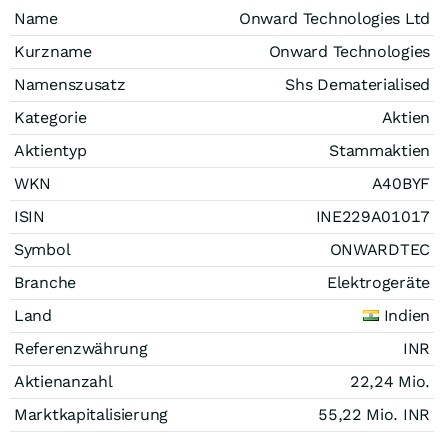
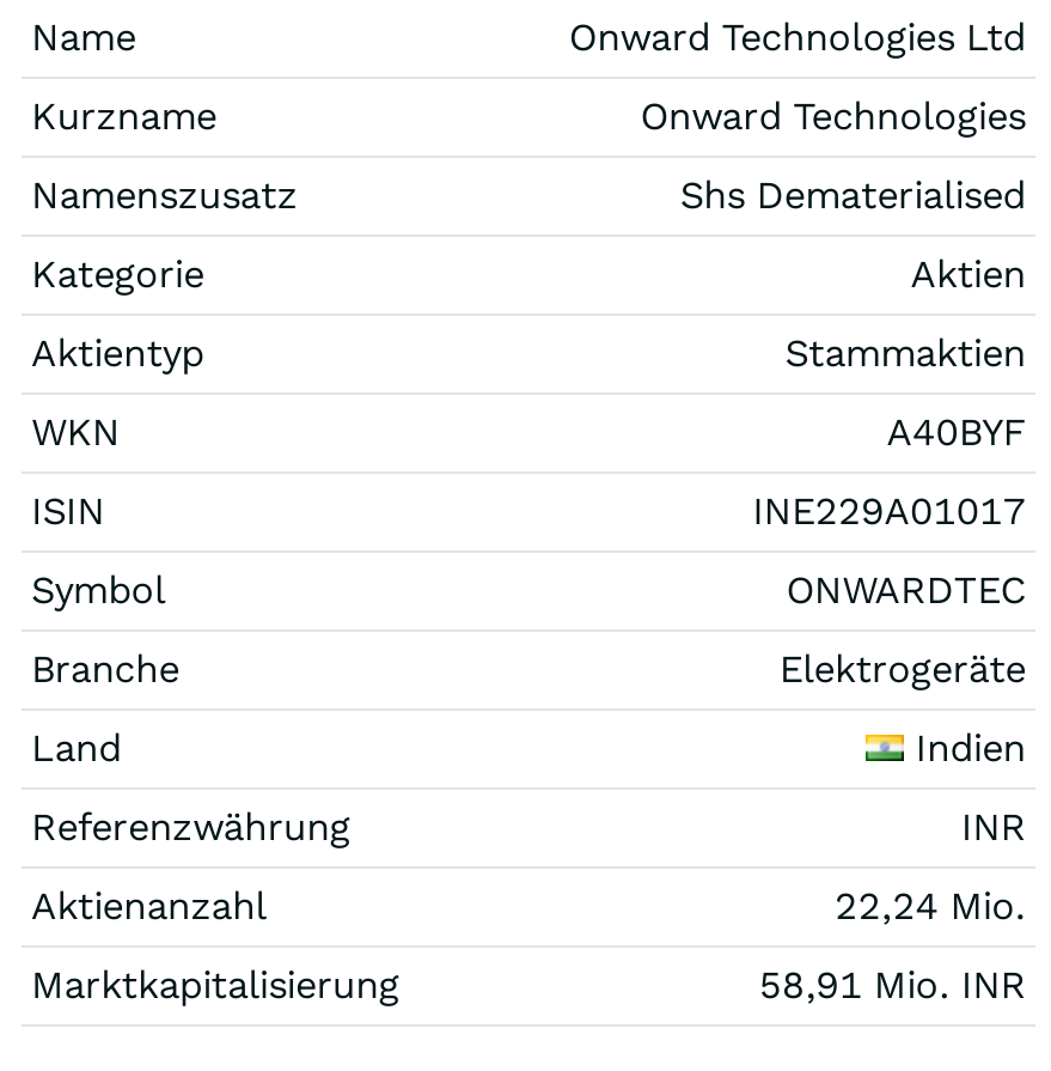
[318,405,430,424] 55,22 Mio. INR -> [759,962,1026,1007] 58,91 Mio. INR

